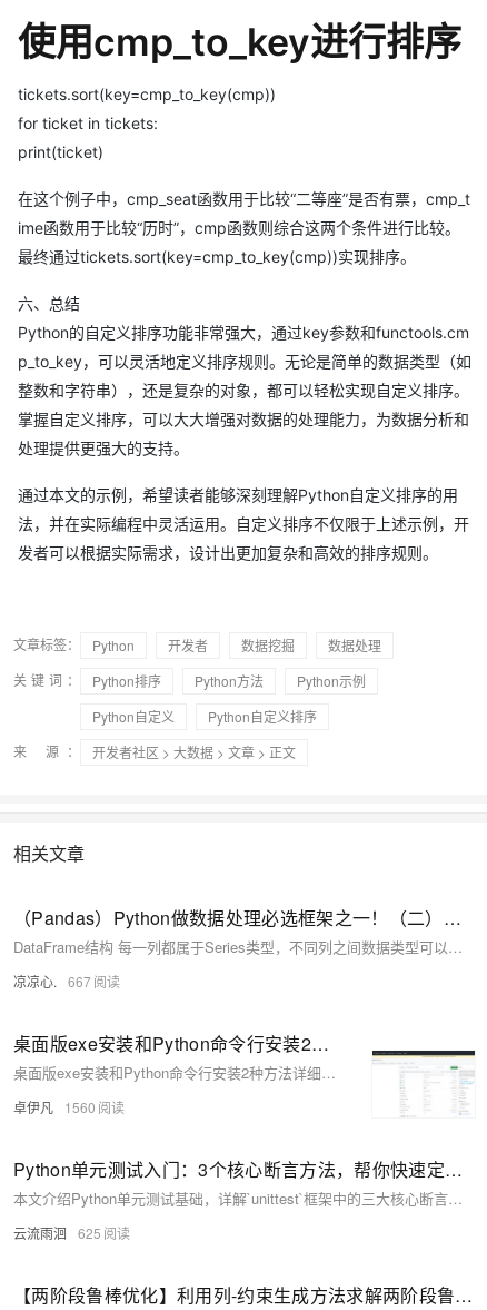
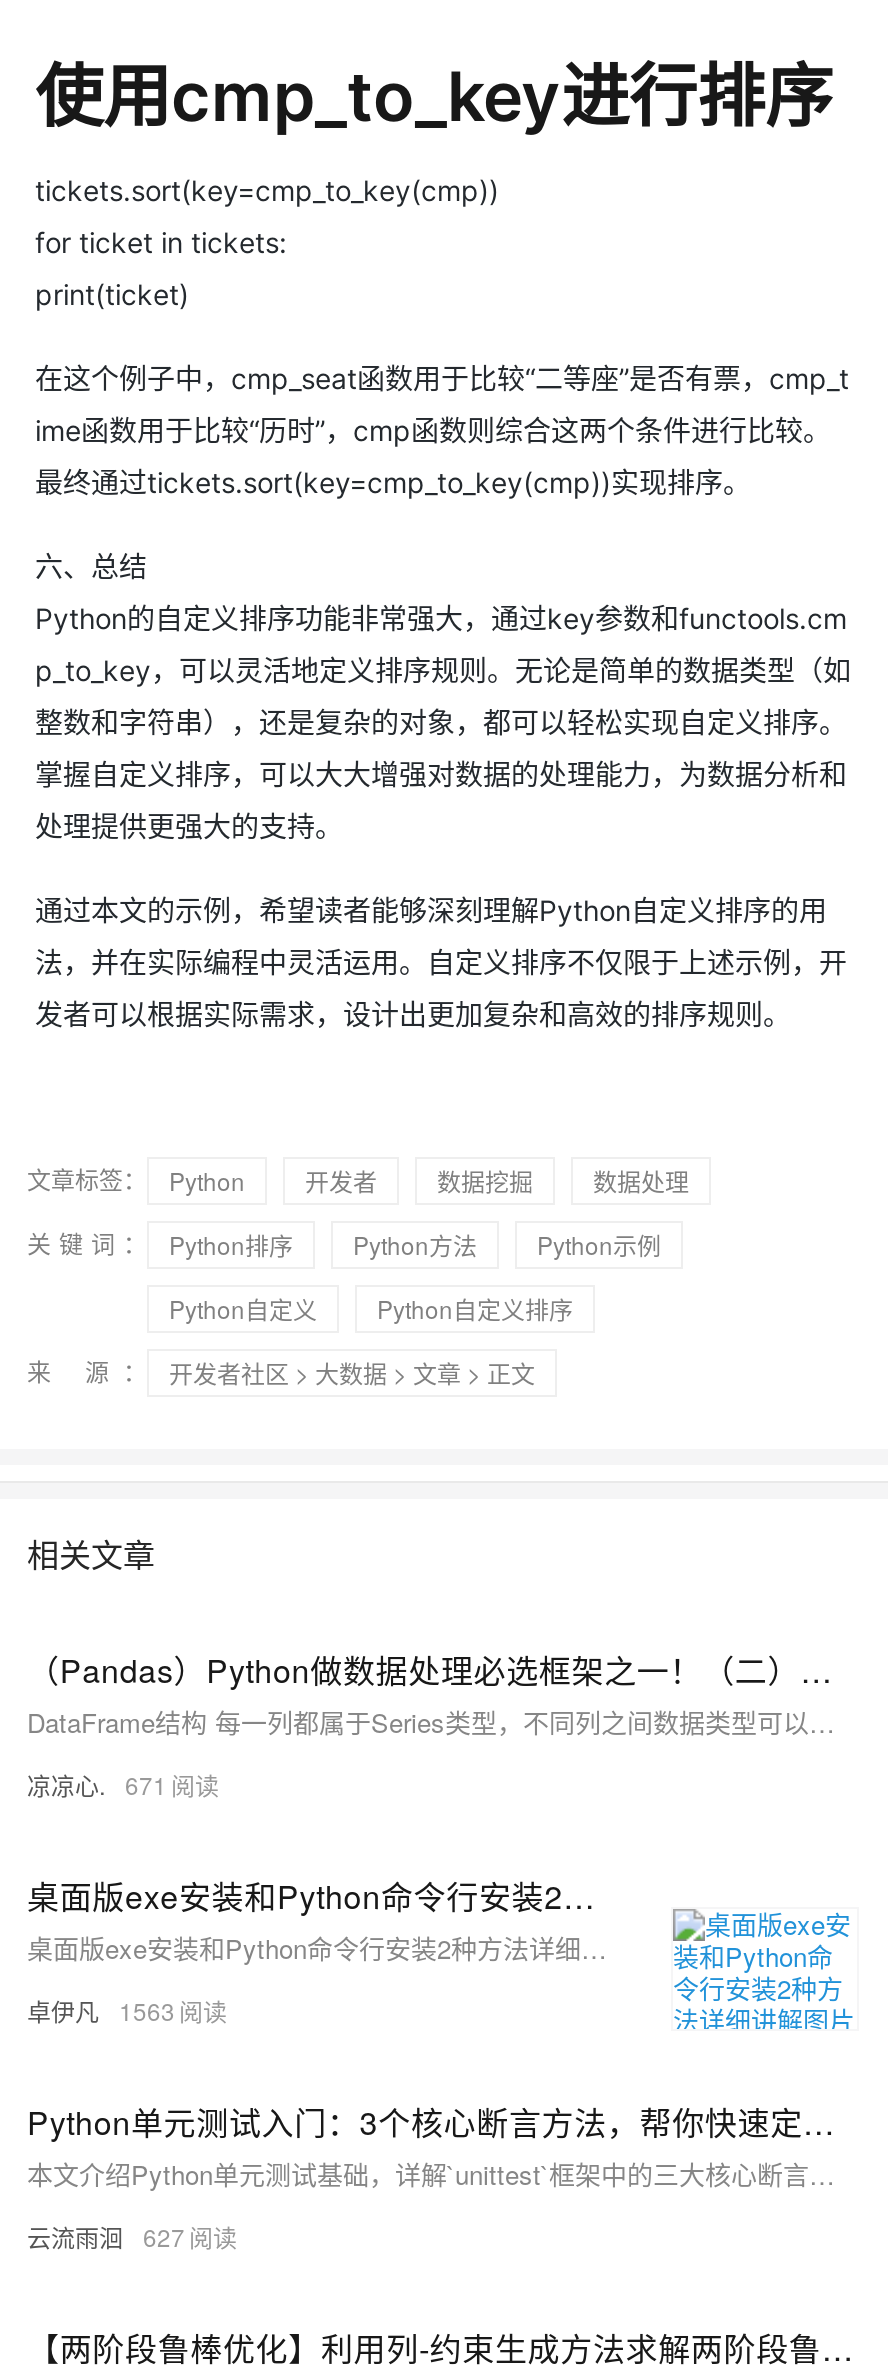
[13,971,91,990] 凉凉心. 667 -> [27,1767,167,1801] 凉凉心. 671
[372,1050,476,1116] [image] -> [671,1908,857,2032] [image]
[13,1097,96,1116] 卓伊凡 1560 -> [27,1993,175,2027] 卓伊凡 1563
[13,1223,101,1242] 云流雨洄 625 -> [27,2219,185,2253] 云流雨洄 627

